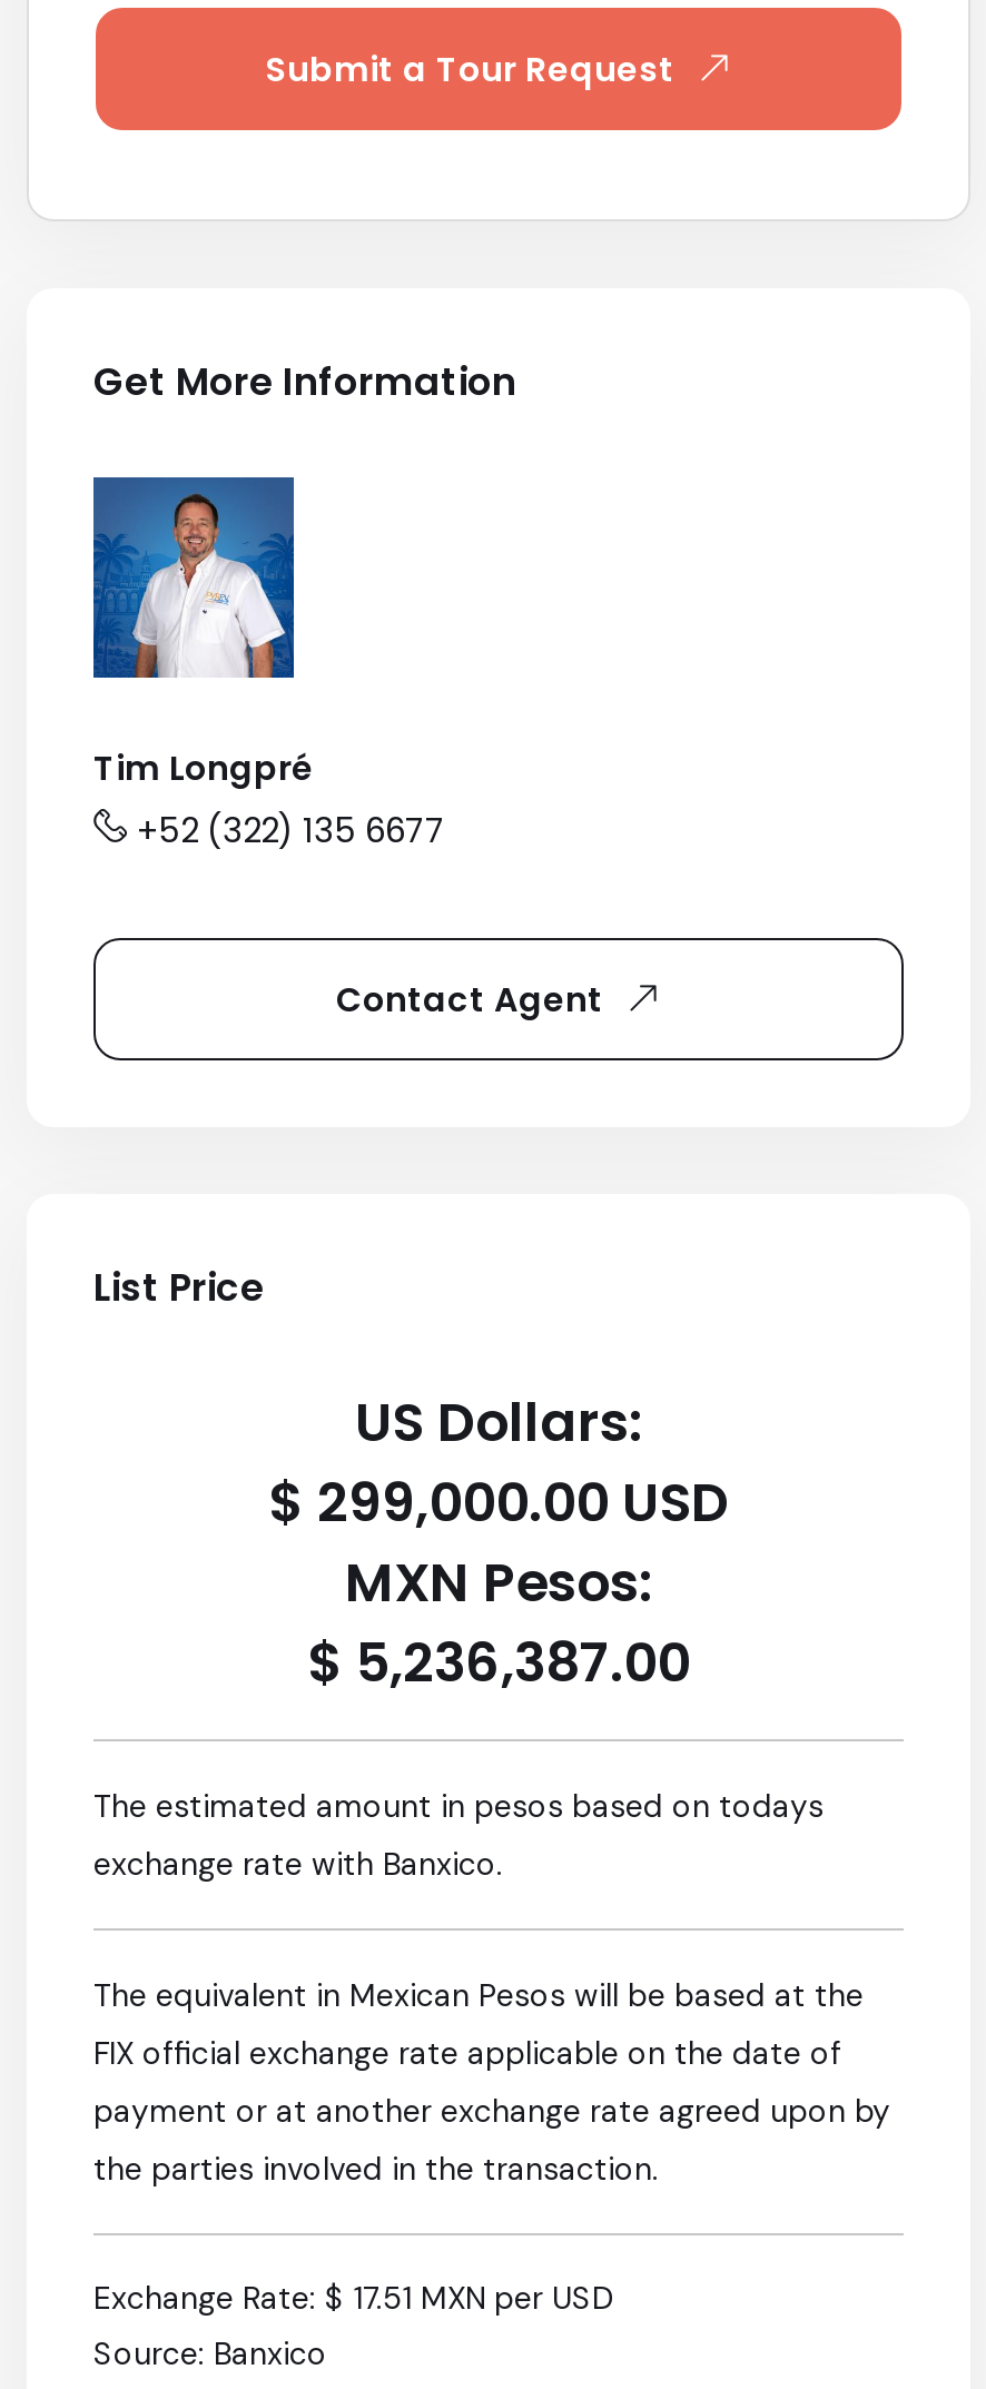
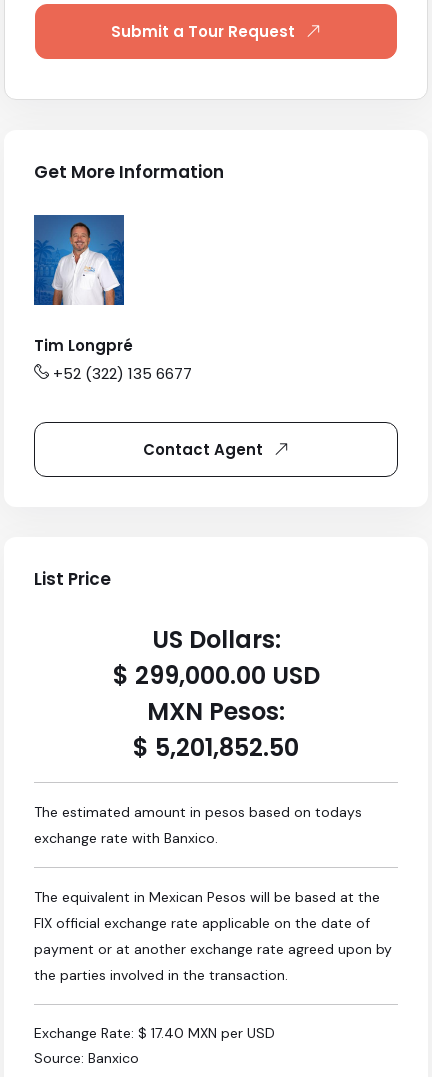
[307,1626,690,1699] $ 5,236,387.00 -> [133,731,299,764] $ 5,201,852.50
[93,2278,614,2318] Exchange Rate: $ 17.51 MXN per USD -> [34,1024,275,1042] Exchange Rate: $ 17.40 MXN per USD

